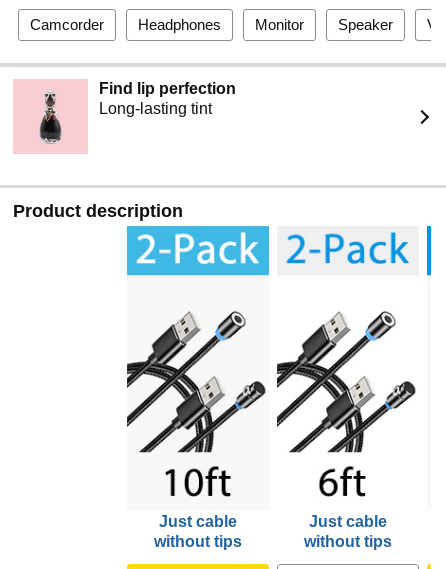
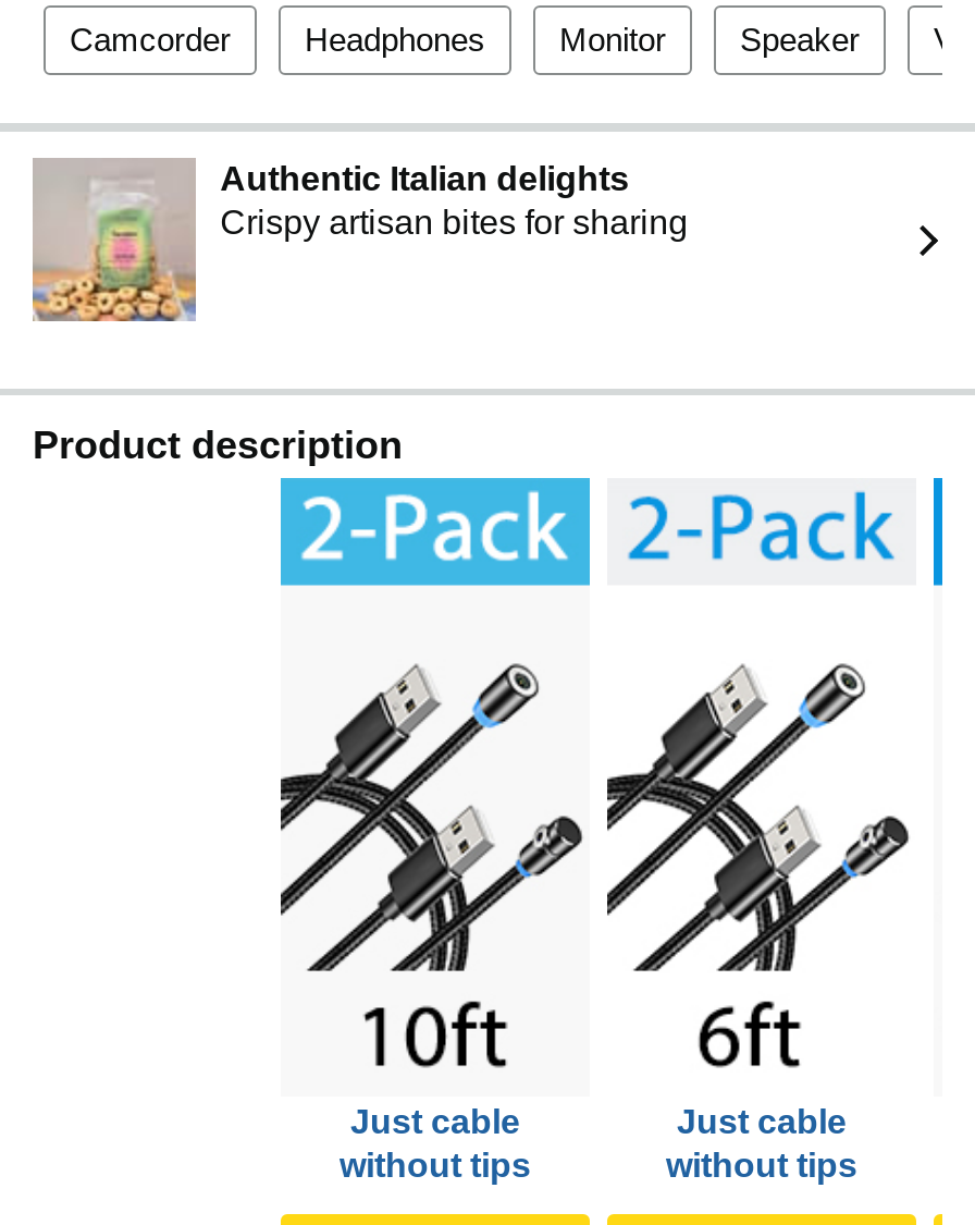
[13,80,236,154] [image] | Find lip perfection | Long-lasting tint -> [30,158,688,323] [image] | Authentic Italian delights | Crispy artisan bites for sharing

